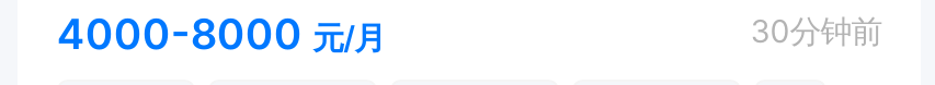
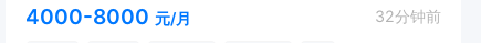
[750,12,882,49] 30分钟前 -> [375,6,441,25] 32分钟前

